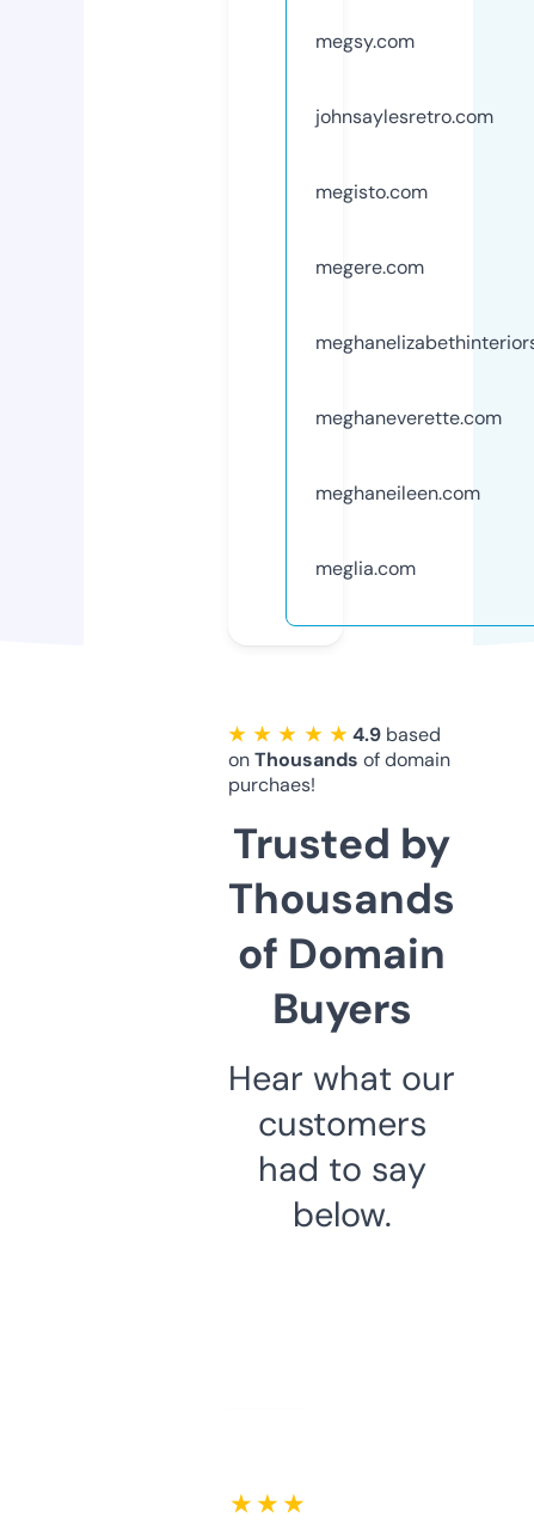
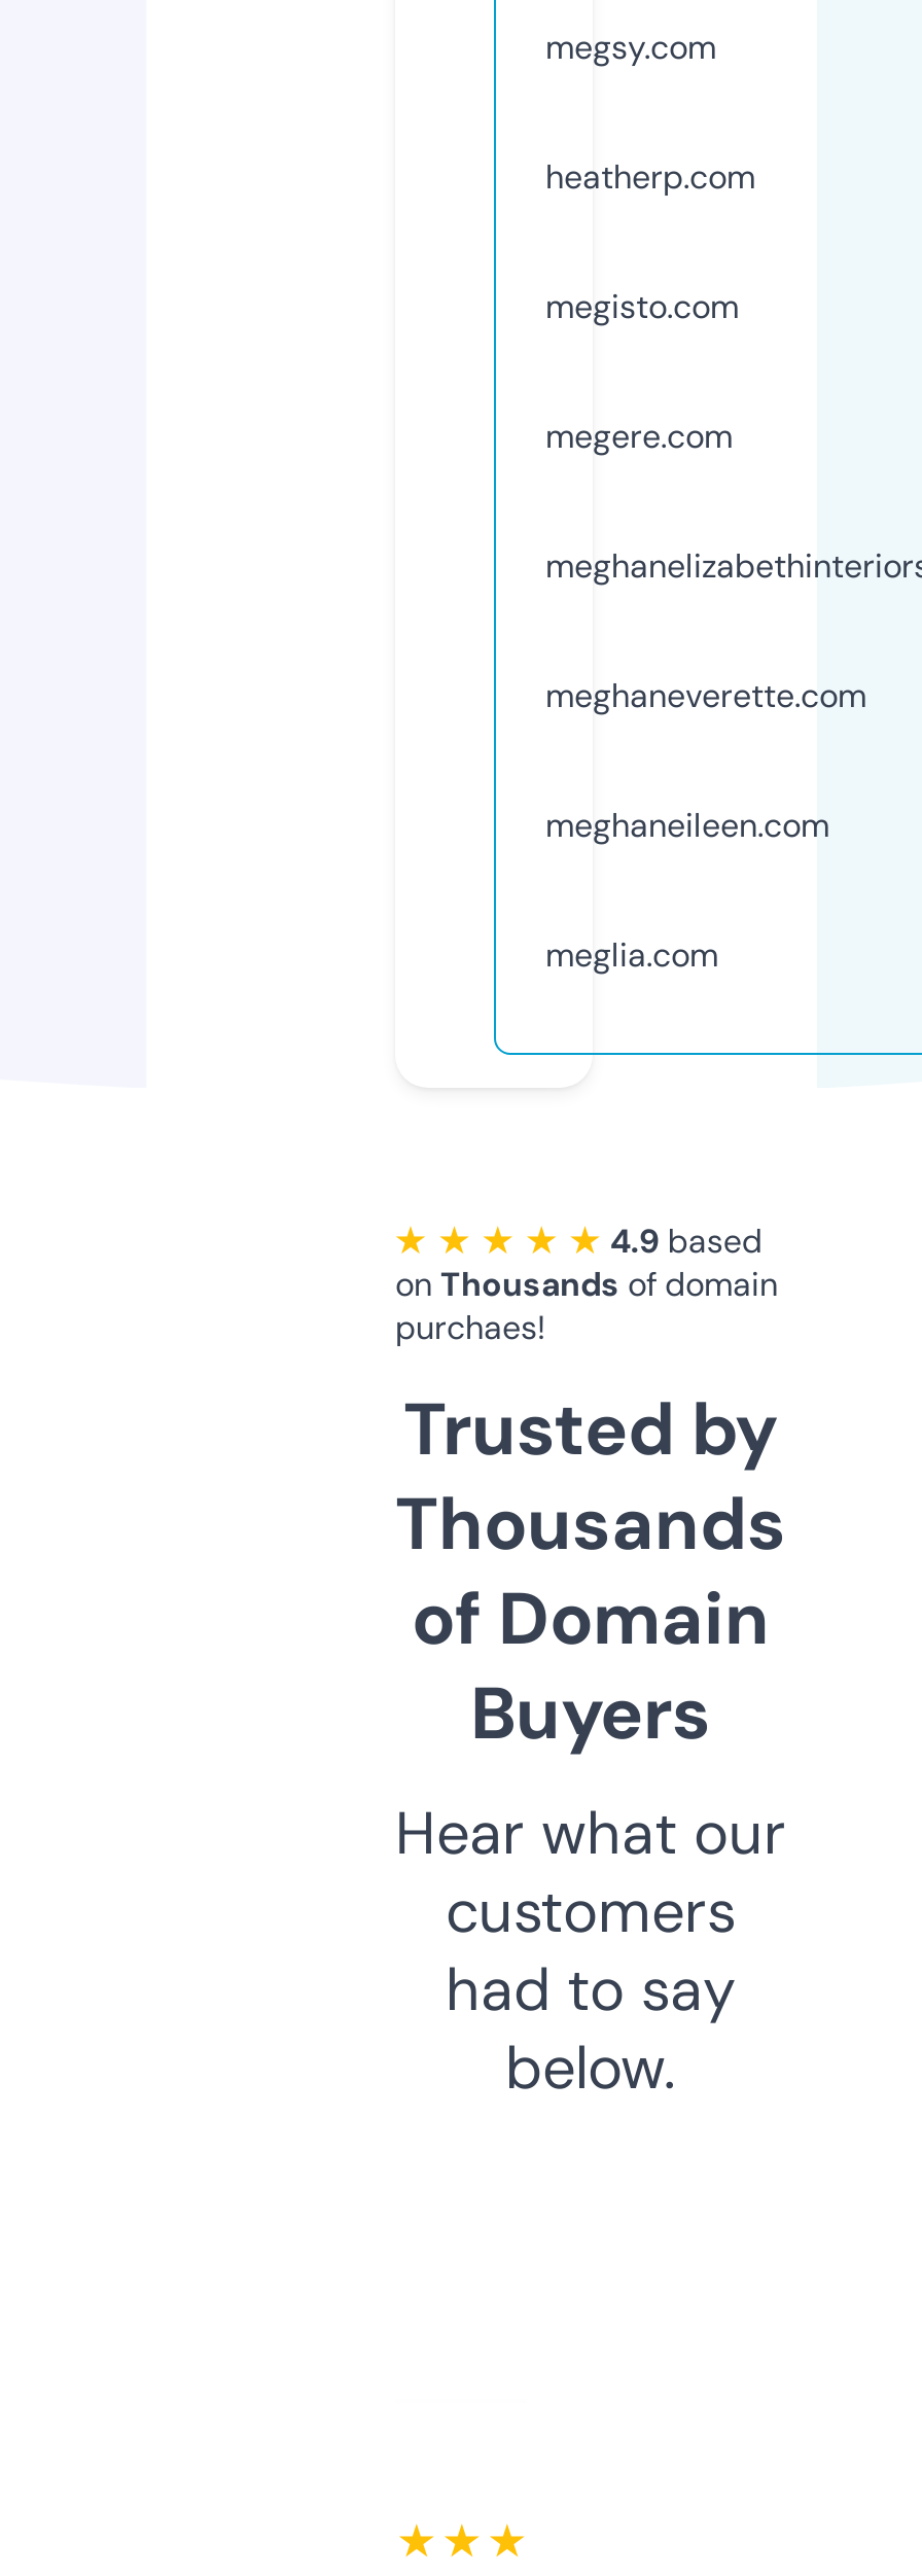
[315,104,493,129] johnsaylesretro.com -> [545,155,755,198] heatherp.com

